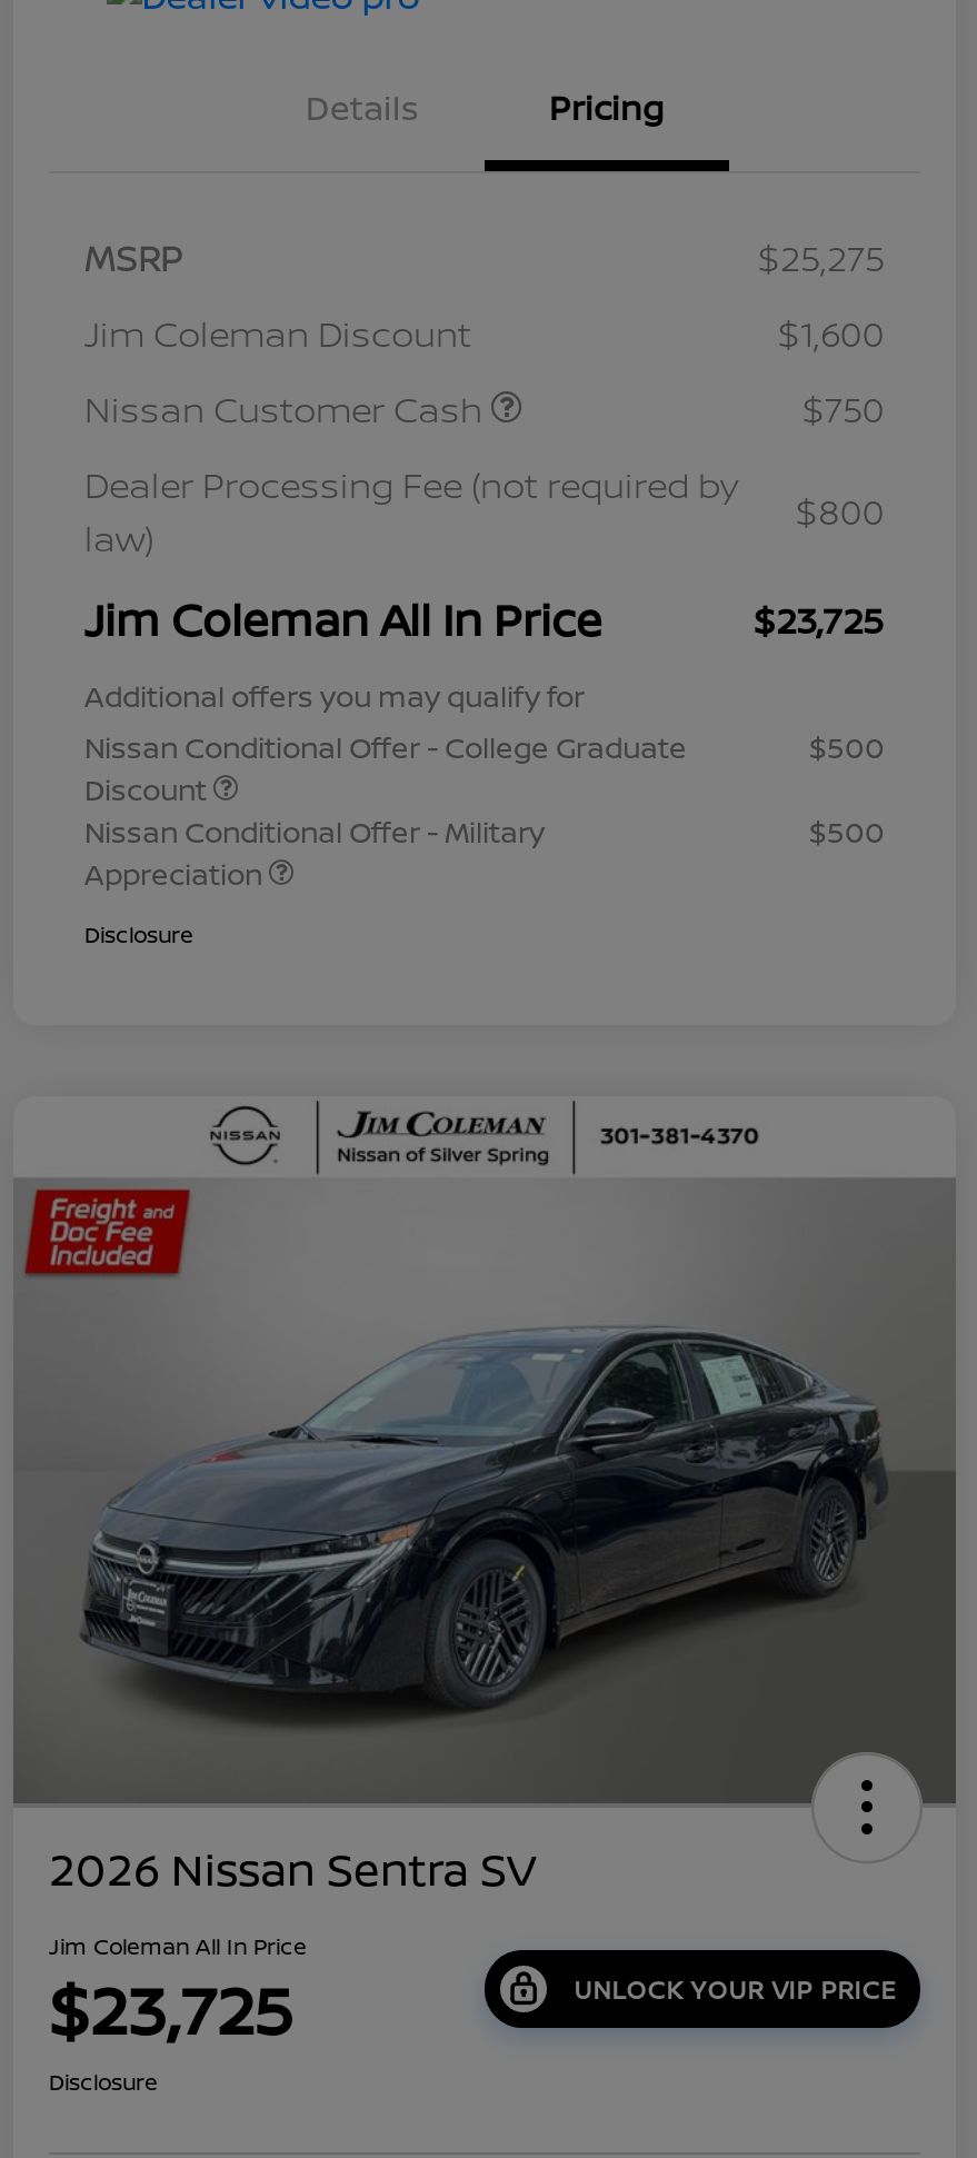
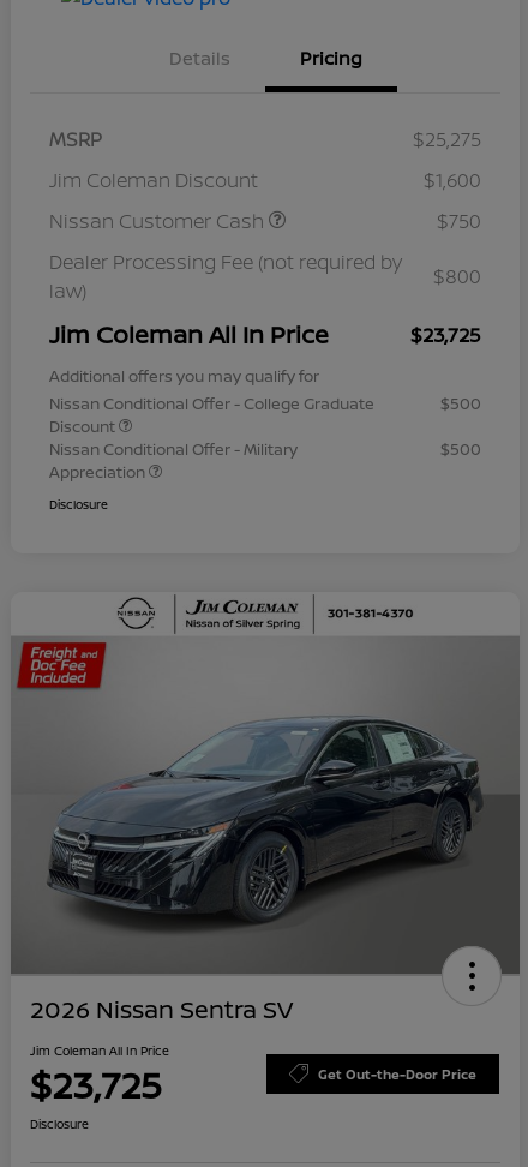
[574,1972,898,2005] UNLOCK YOUR VIP PRICE -> [318,1065,476,1083] Get Out-the-Door Price

